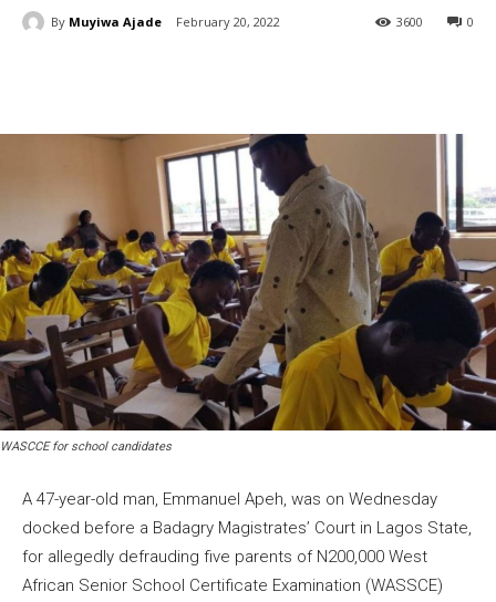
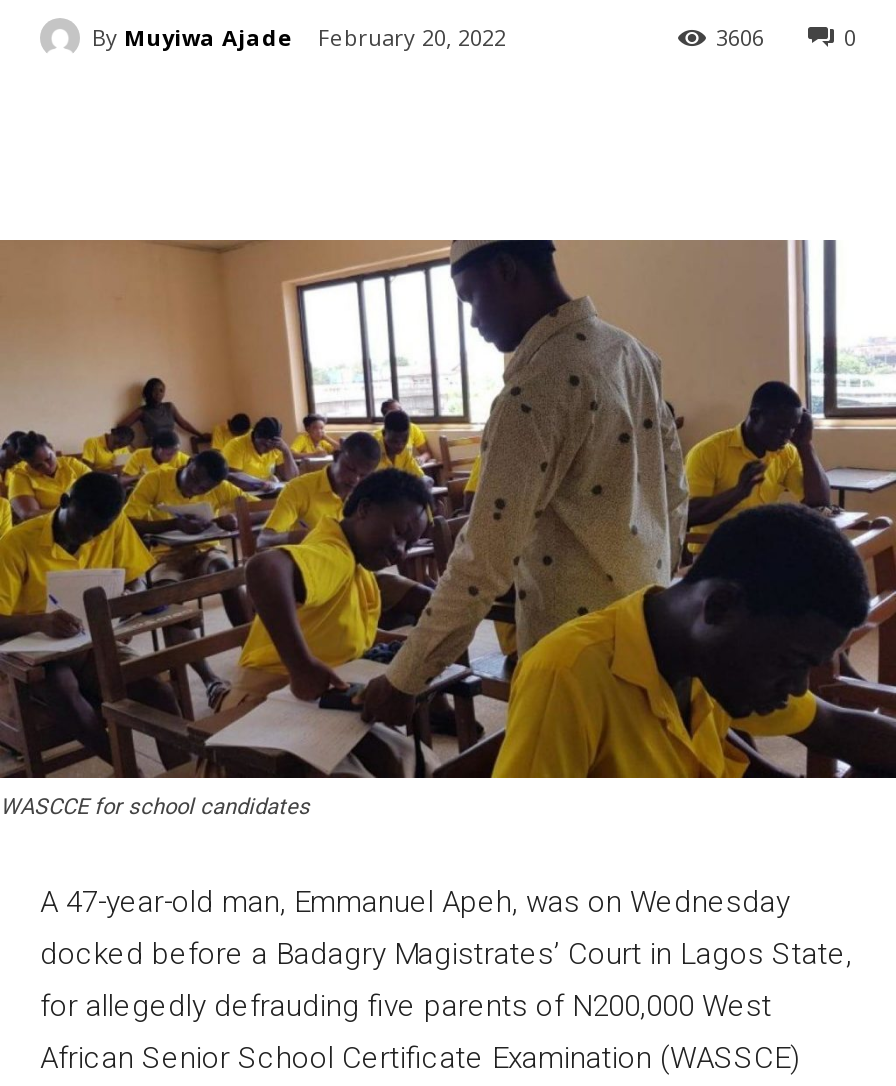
[396,13,423,30] 3600 -> [716,22,764,52] 3606

